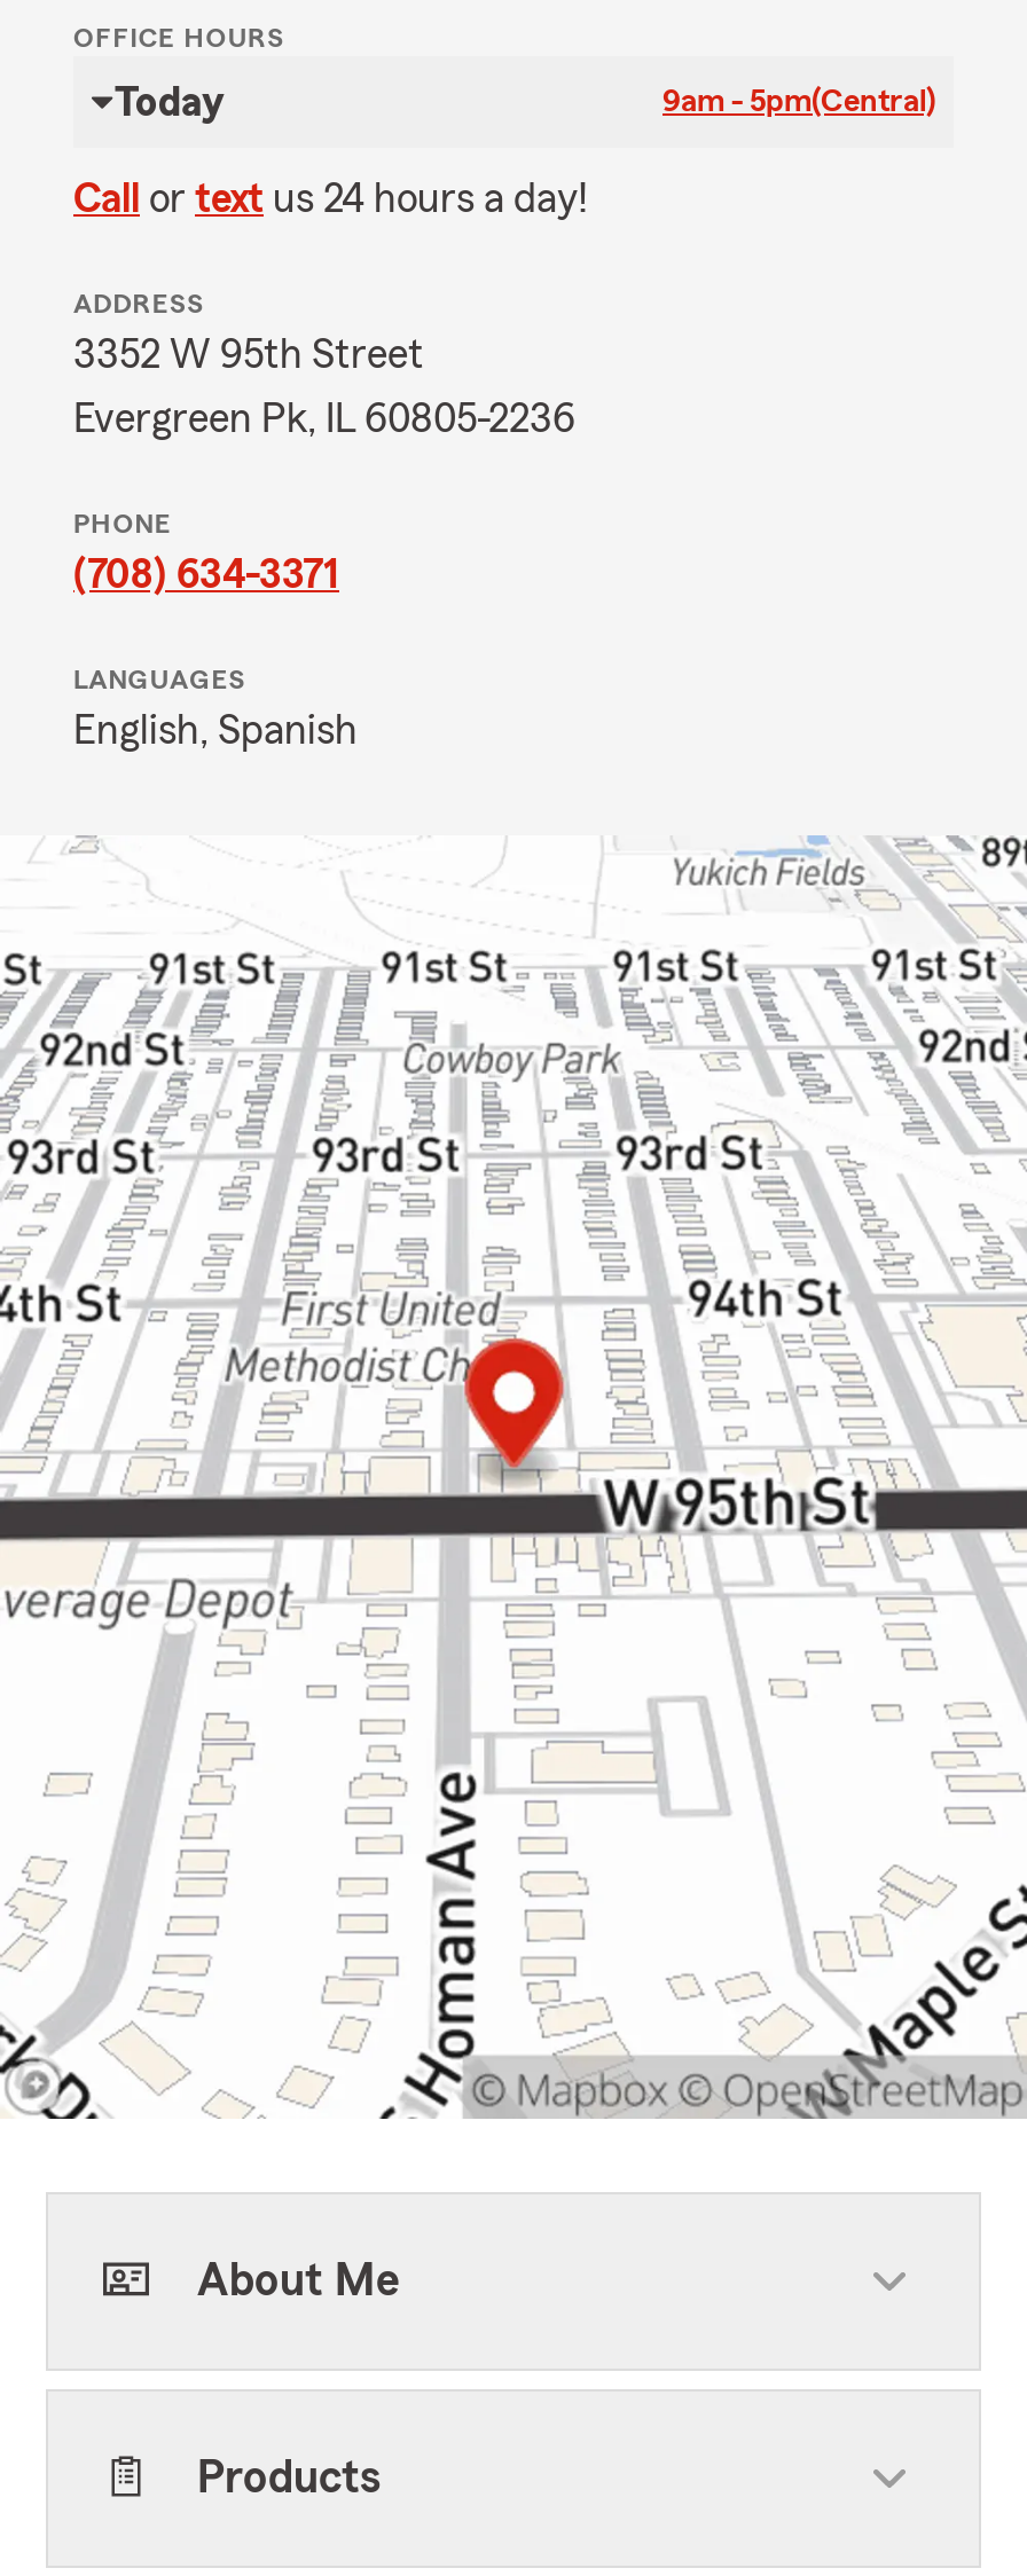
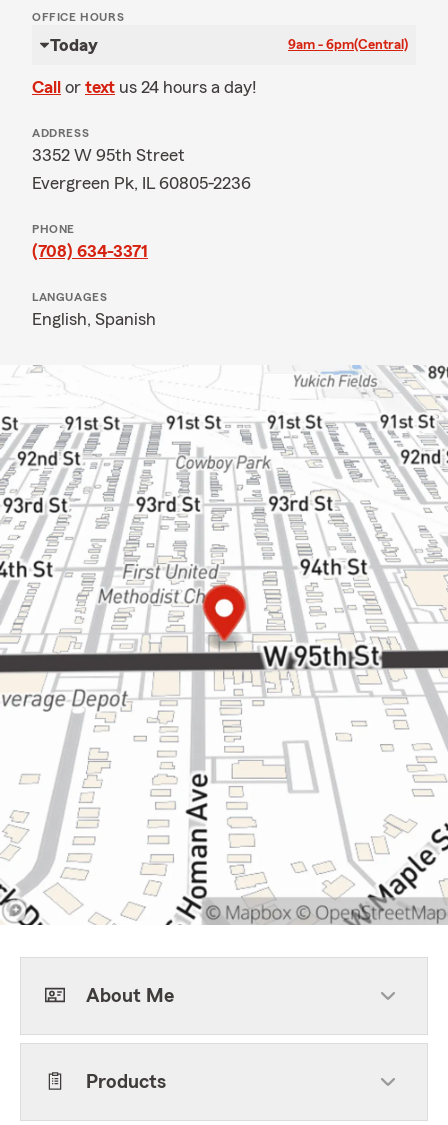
[663,86,935,118] 9am - 5pm(Central) -> [288,38,408,52] 9am - 6pm(Central)

